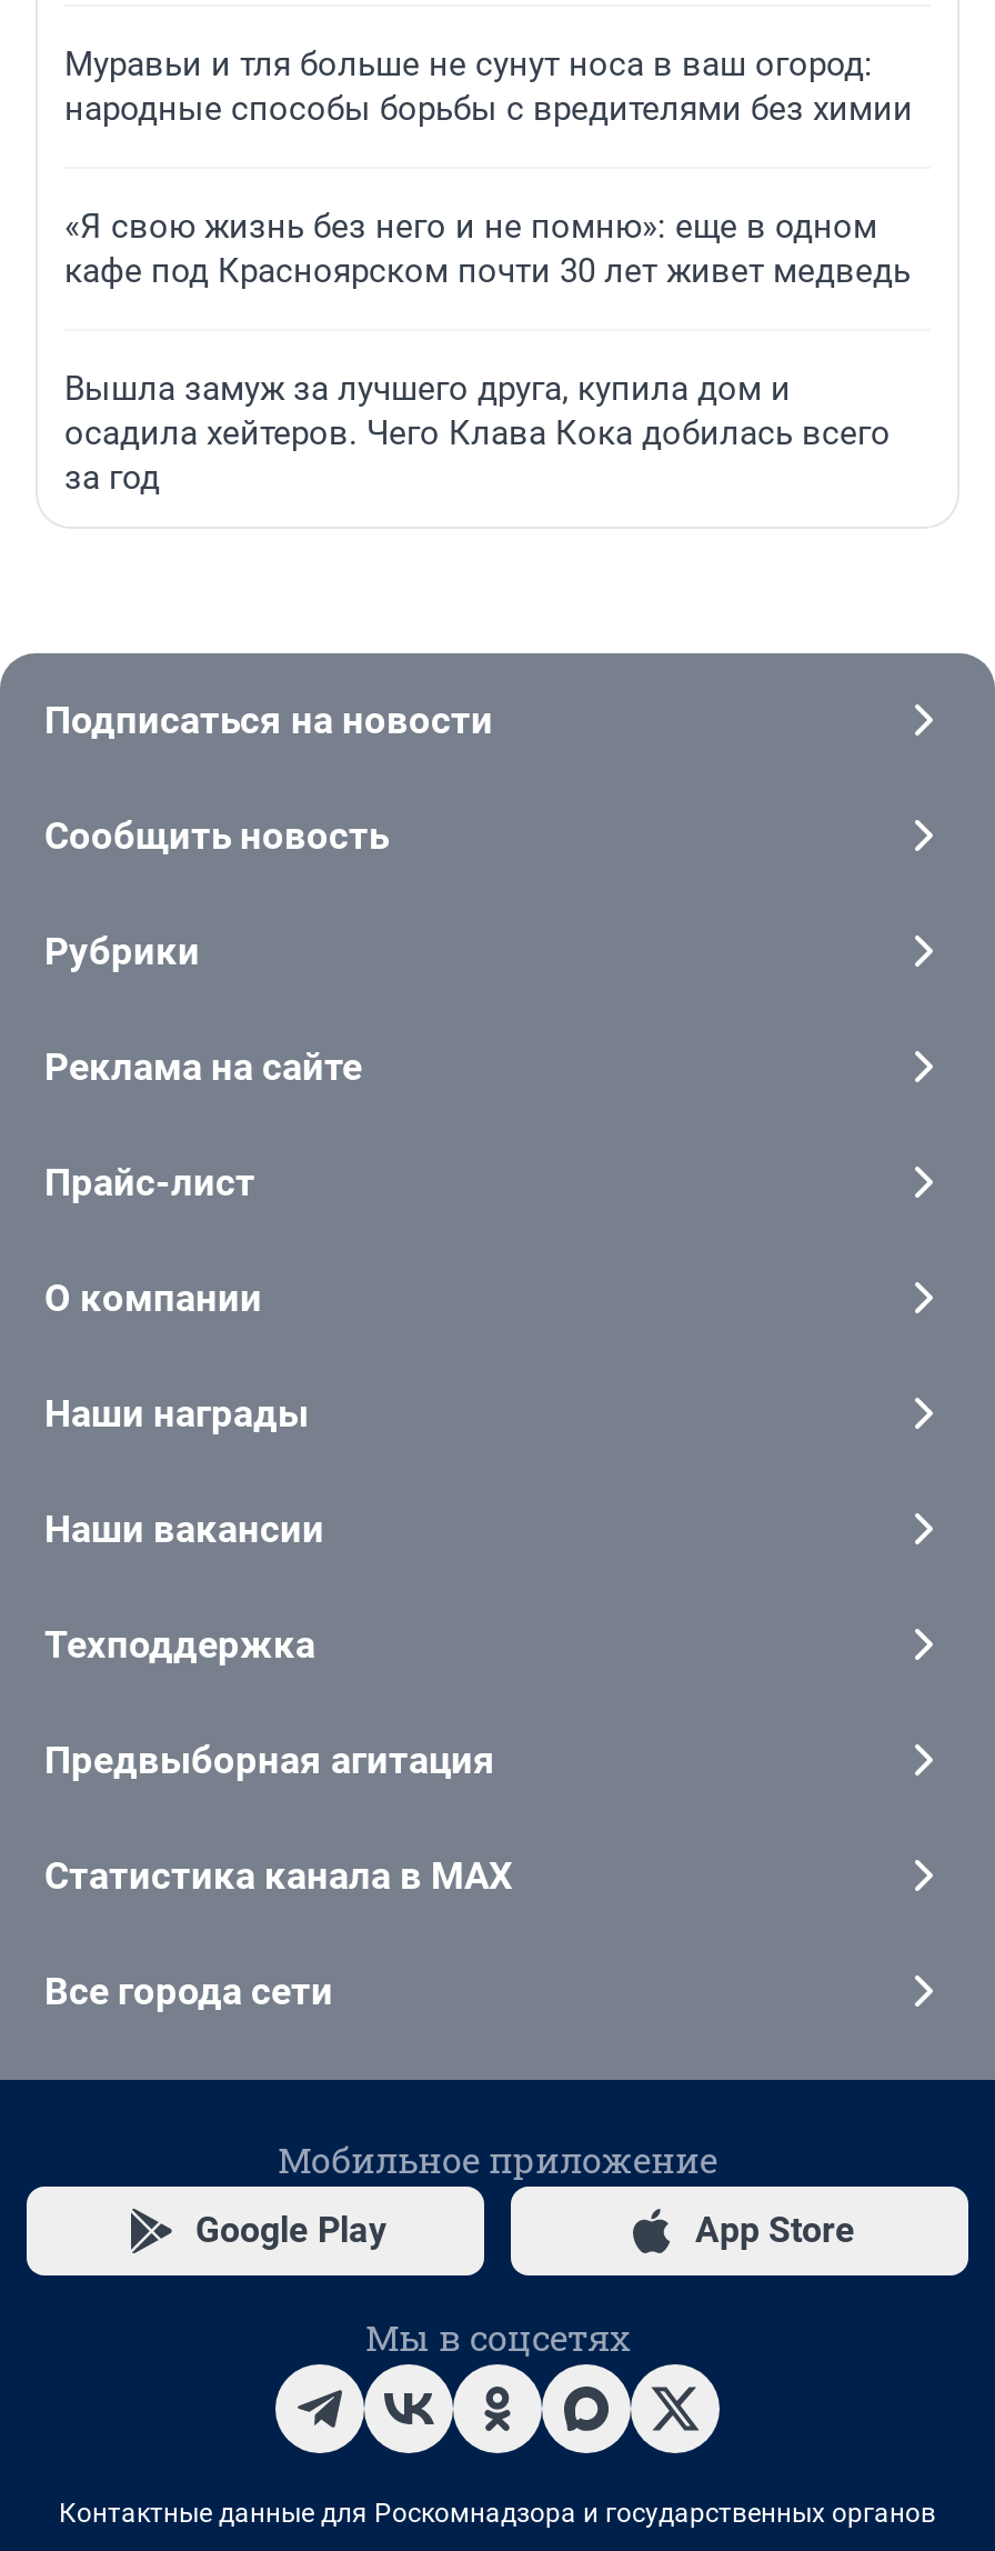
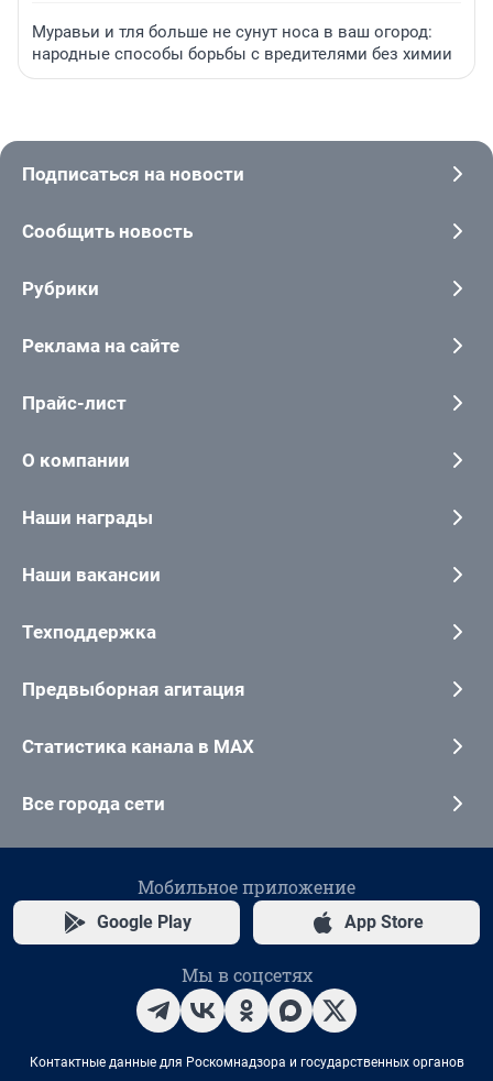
[64,207,911,498] «Я свою жизнь без него и не помню»: еще в одном | кафе под Красноярском почти 30 лет живет медведь | Вышла замуж за лучшего друга, купила дом и | осадила хейтеров. Чего Клава Кока добилась всего | за год -> none

